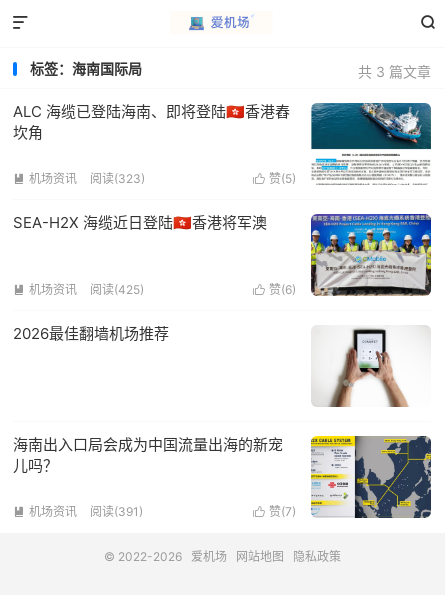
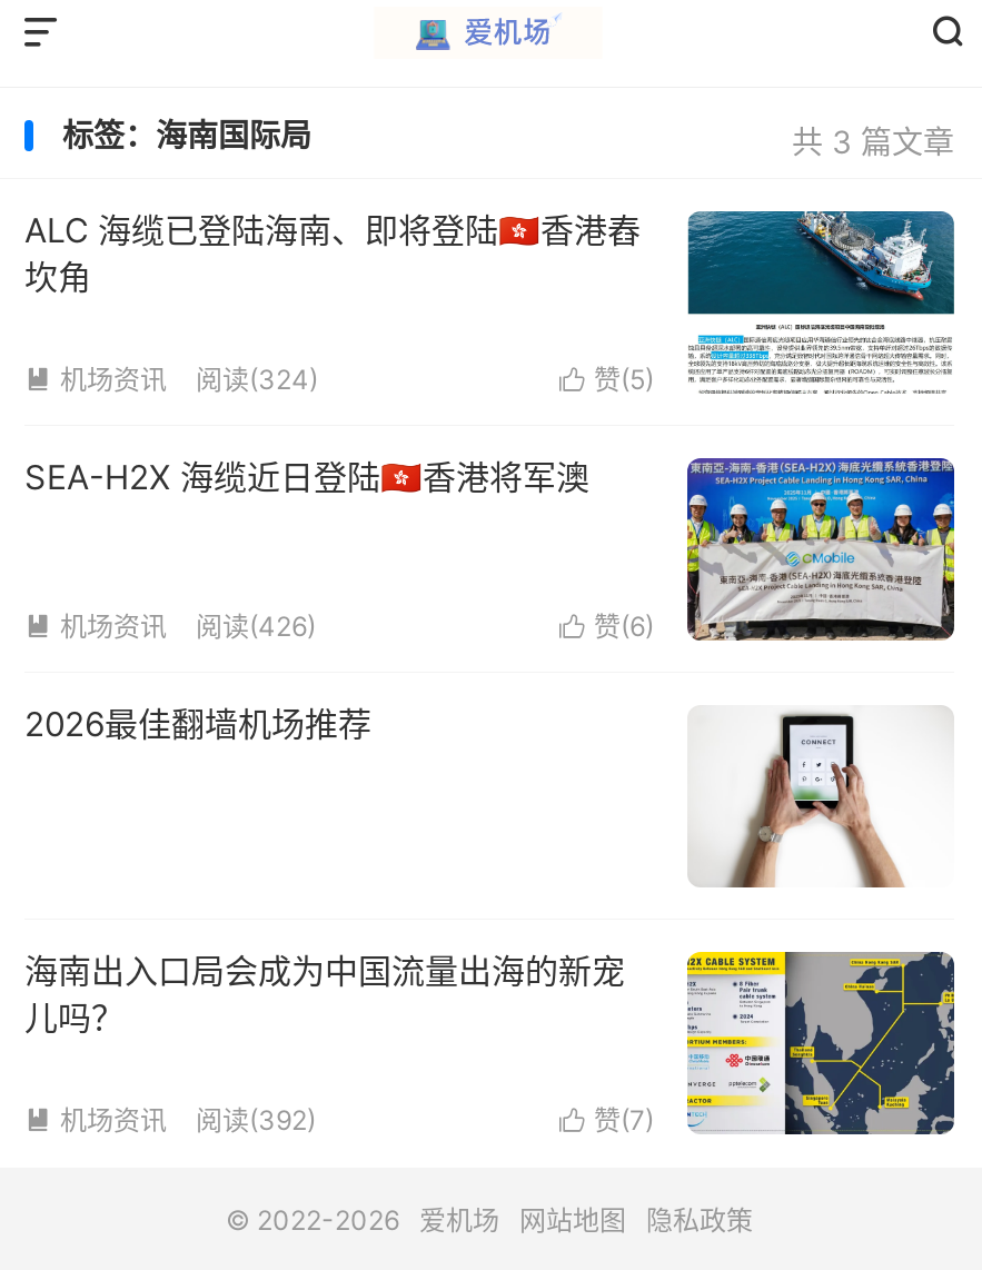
[90,171,145,186] 阅读(323) -> [196,363,318,396] 阅读(324)
[90,282,144,297] 阅读(425) -> [196,609,316,643] 阅读(426)
[90,504,143,519] 阅读(391) -> [196,1103,316,1137] 阅读(392)

